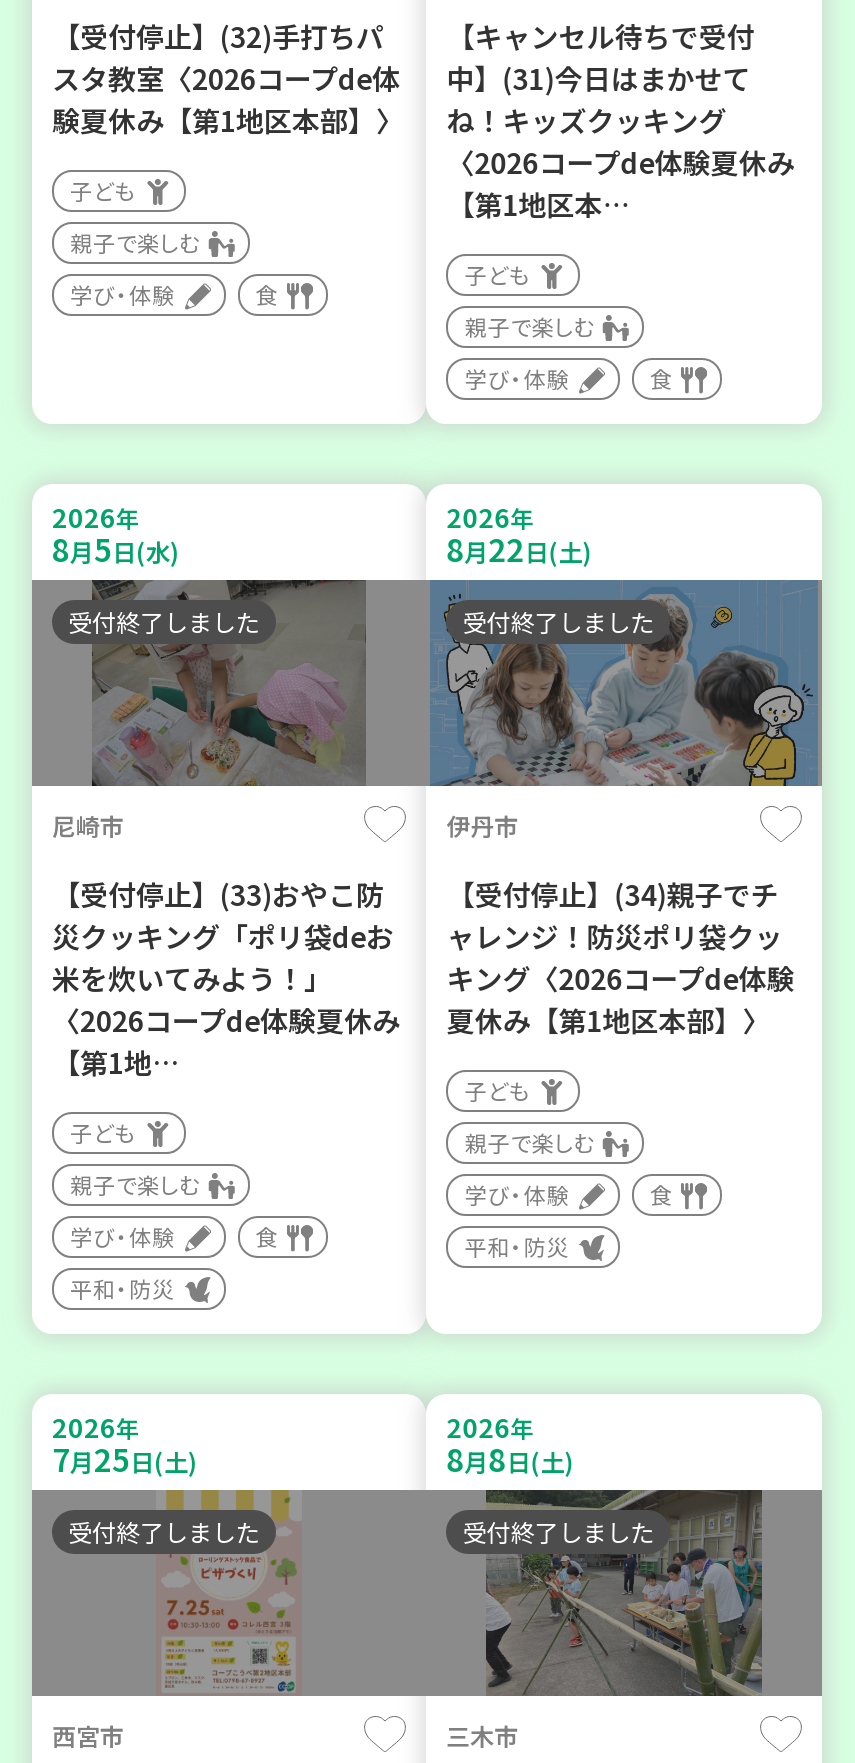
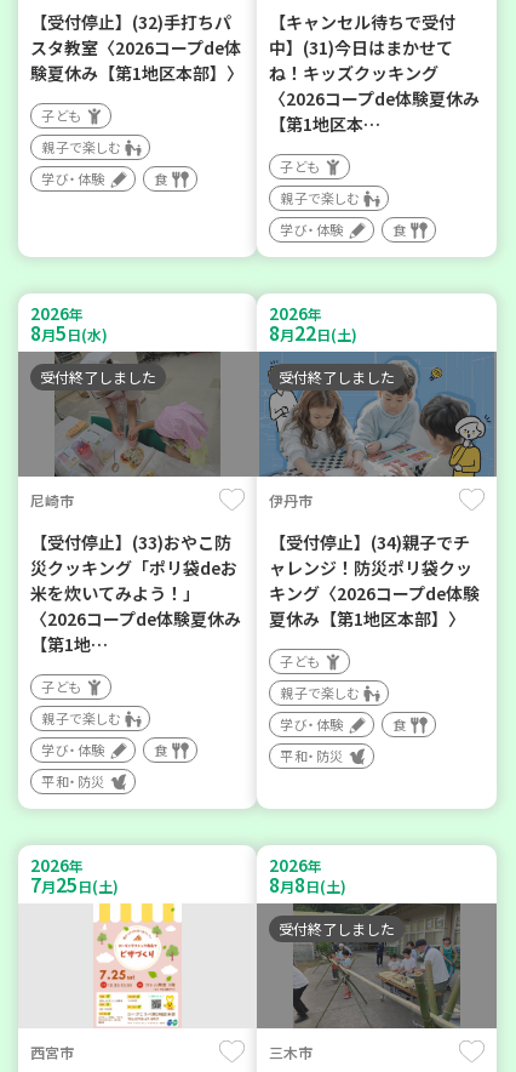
[30,1488,426,1698] [image] -> [18,902,258,1028] [image]
[68,1514,260,1548] 受付終了しました -> none

